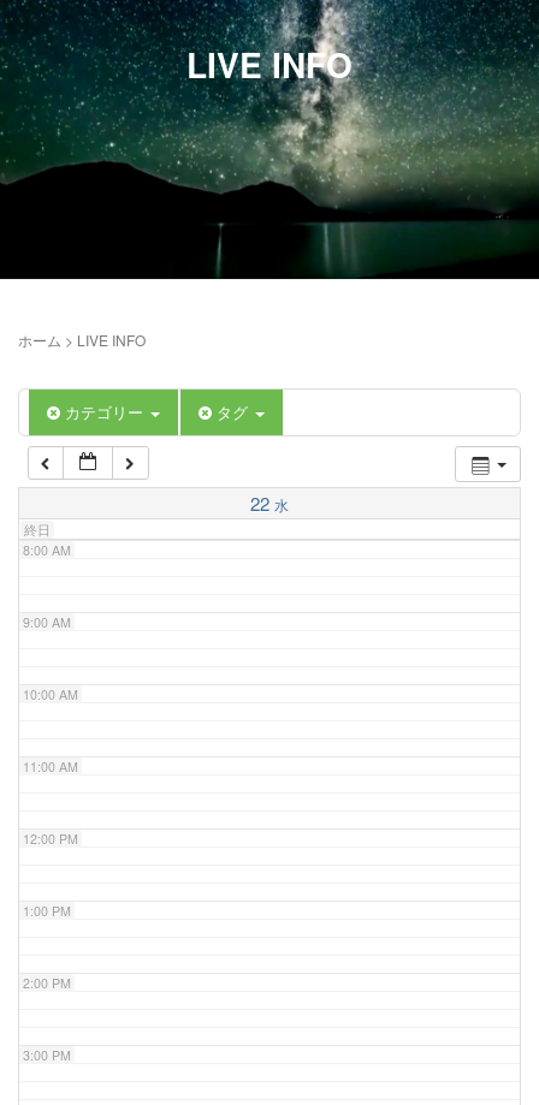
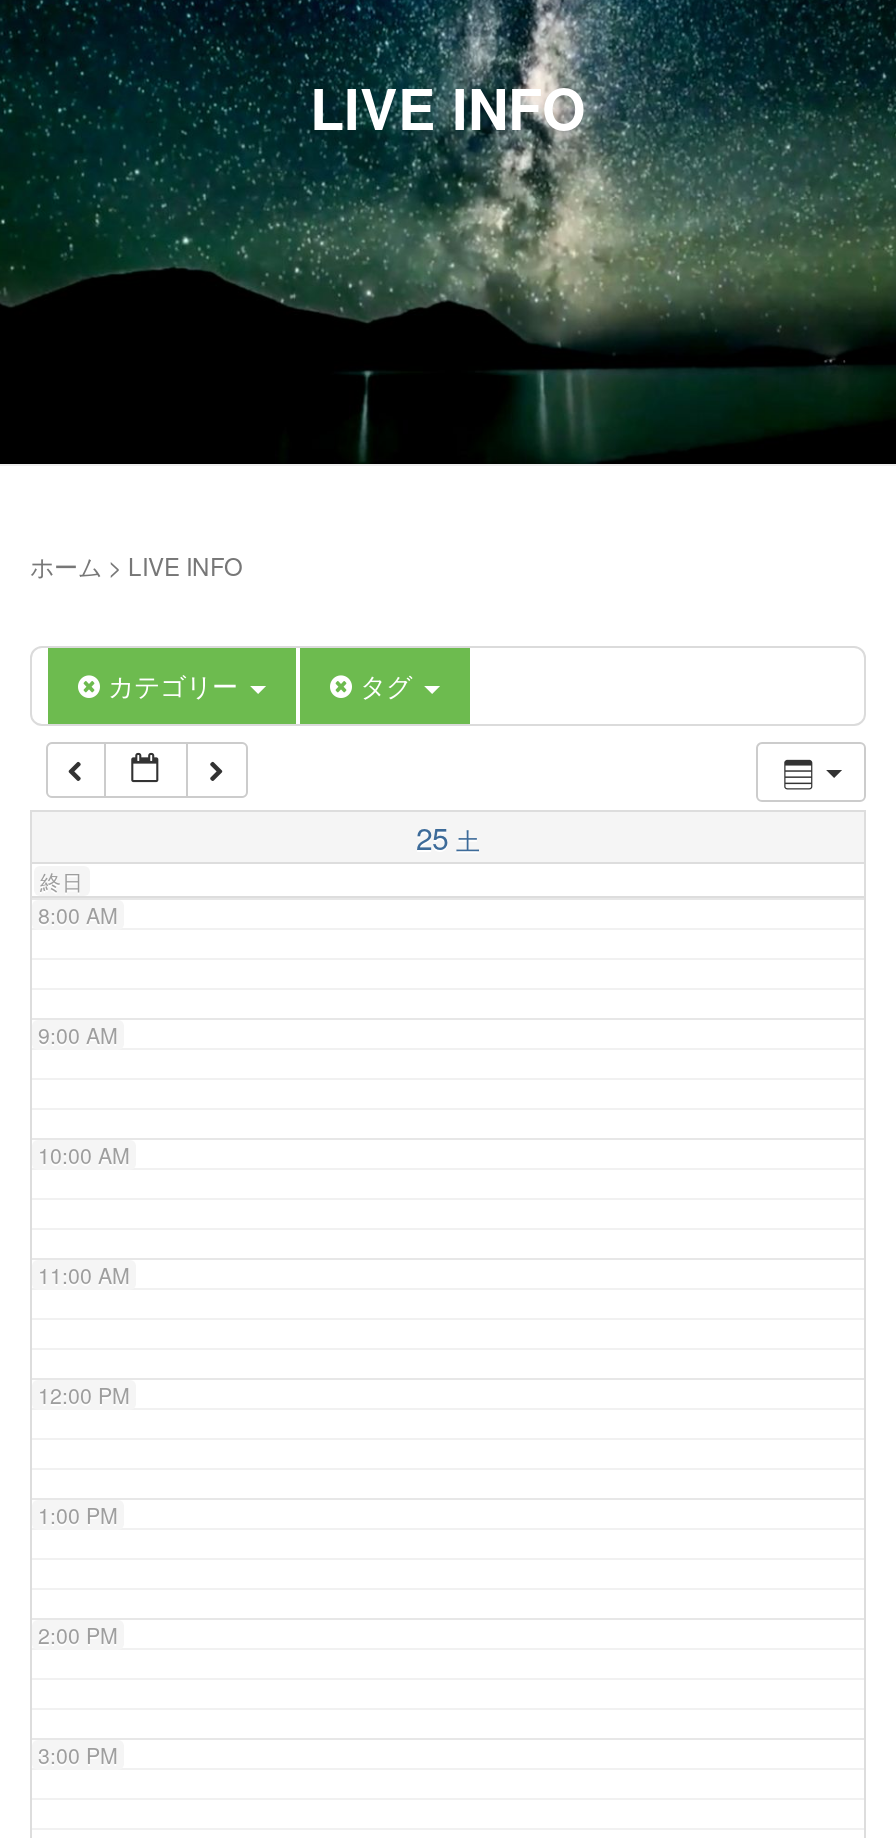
[250,491,289,516] 22 水 -> [416,816,480,858] 25 土

